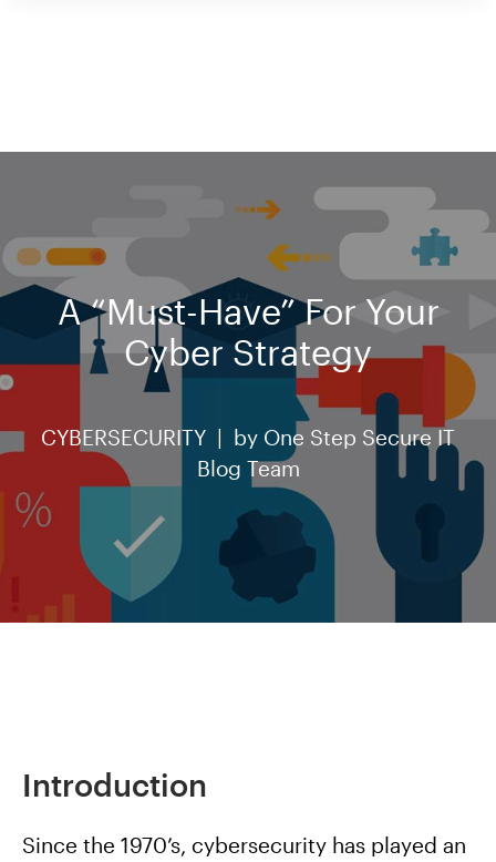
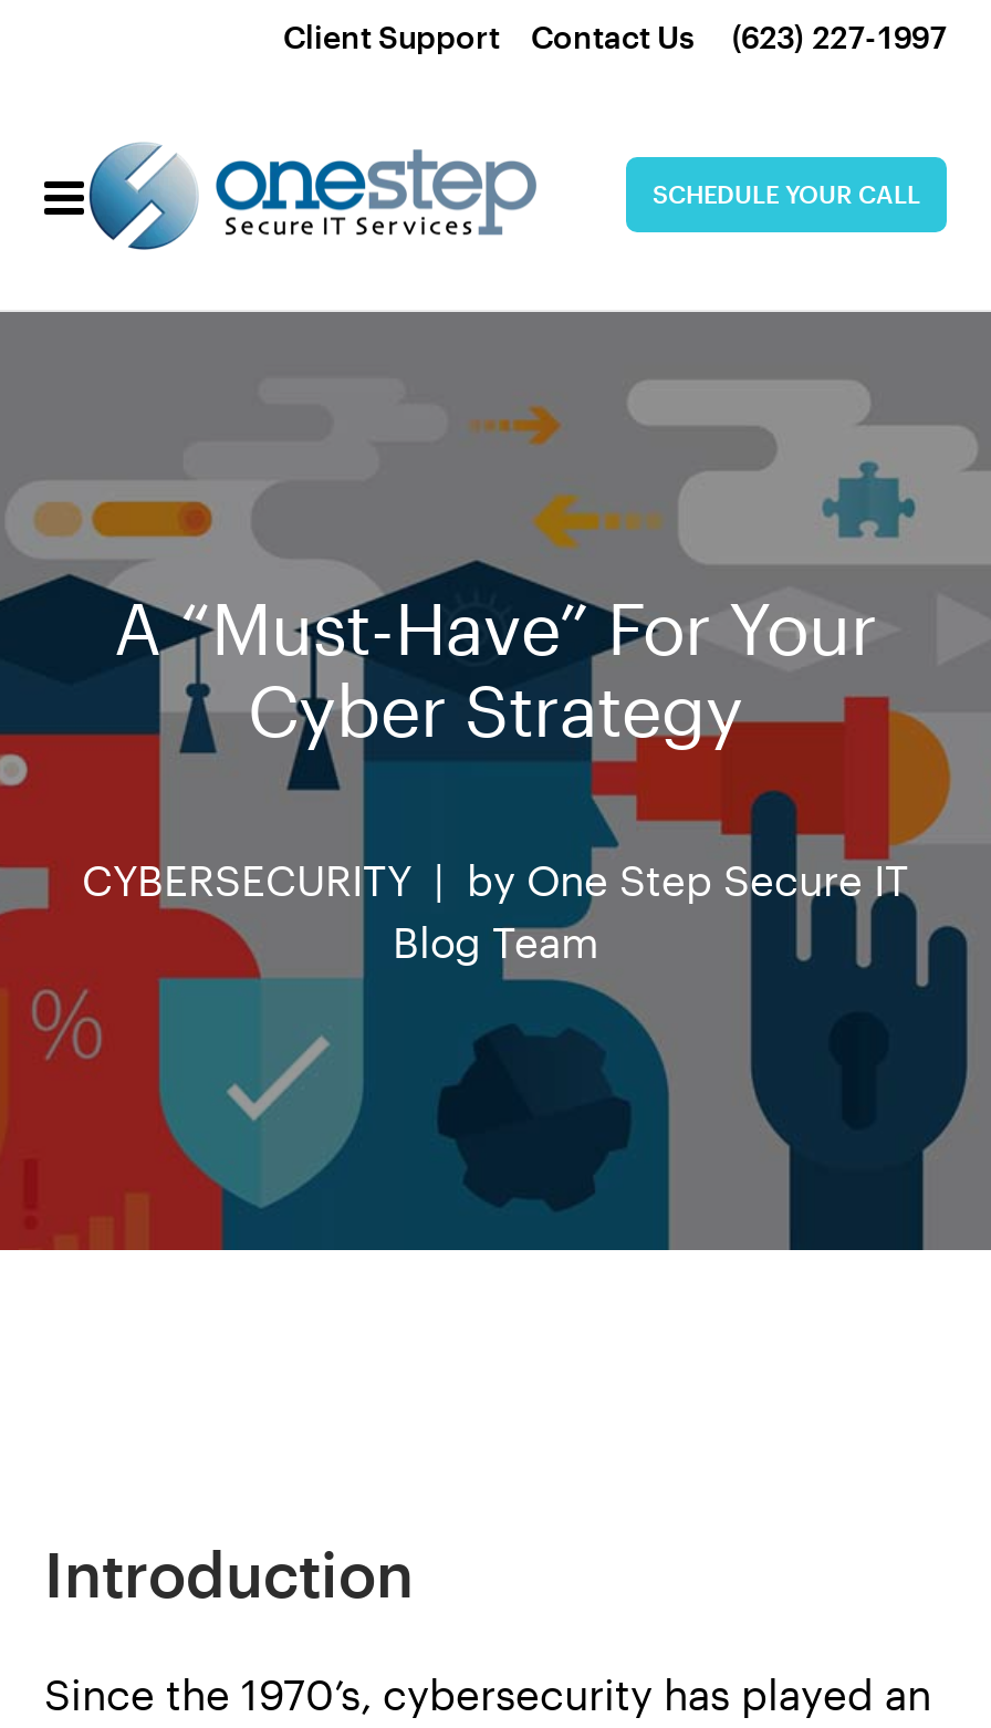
none -> [42,142,199,252] [image]
none -> [215,148,538,237] [image]
none -> [283,19,947,56] Client Support | Contact Us | (623) 227-1997
none -> [653,180,920,209] SCHEDULE YOUR CALL

